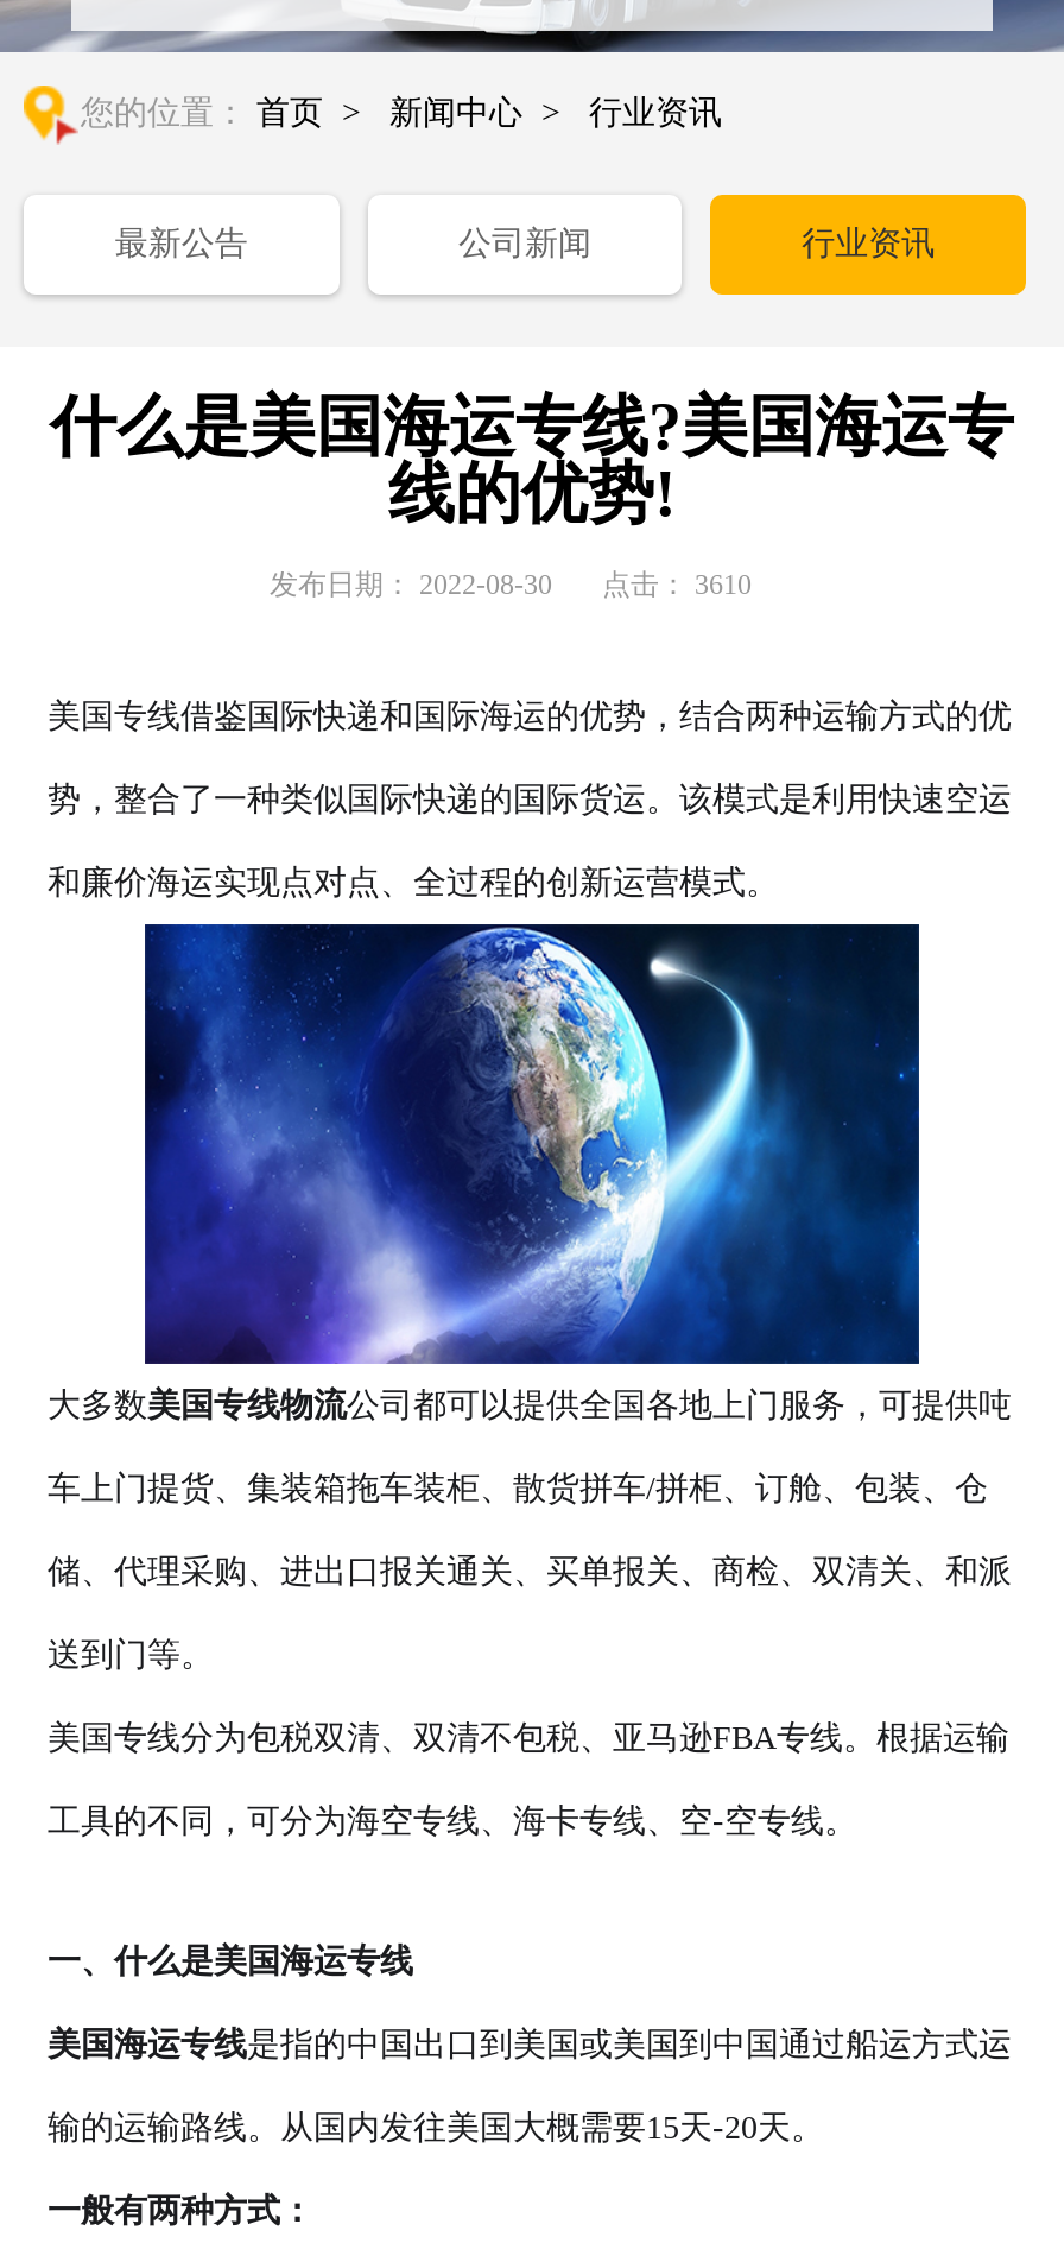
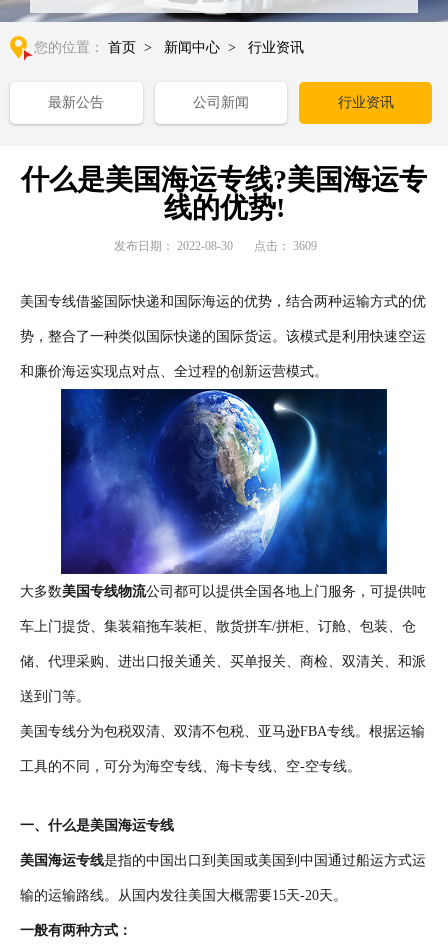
[270,568,752,601] 发布日期： 2022-08-30 点击： 3610 -> [113,239,316,253] 发布日期： 2022-08-30 点击： 3609

